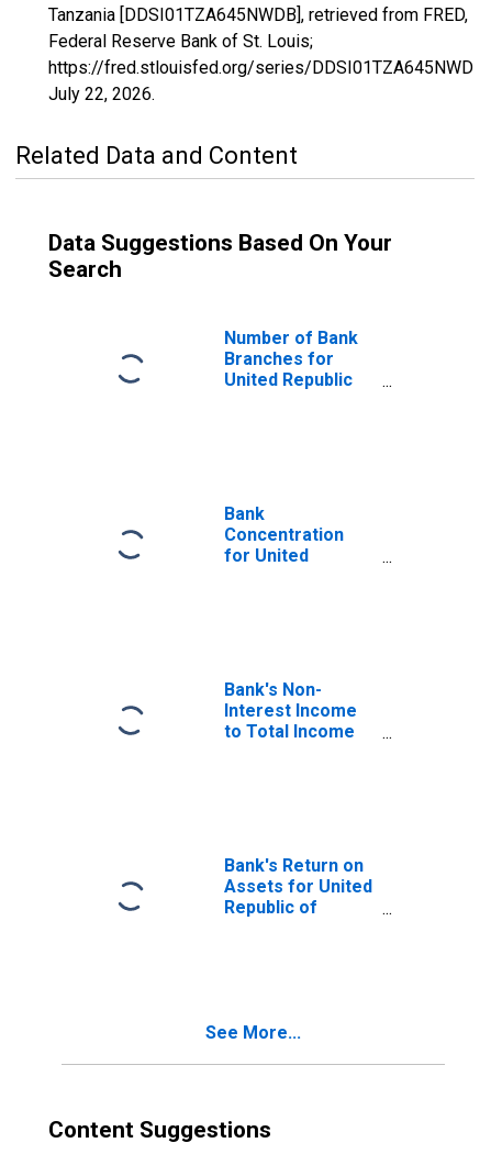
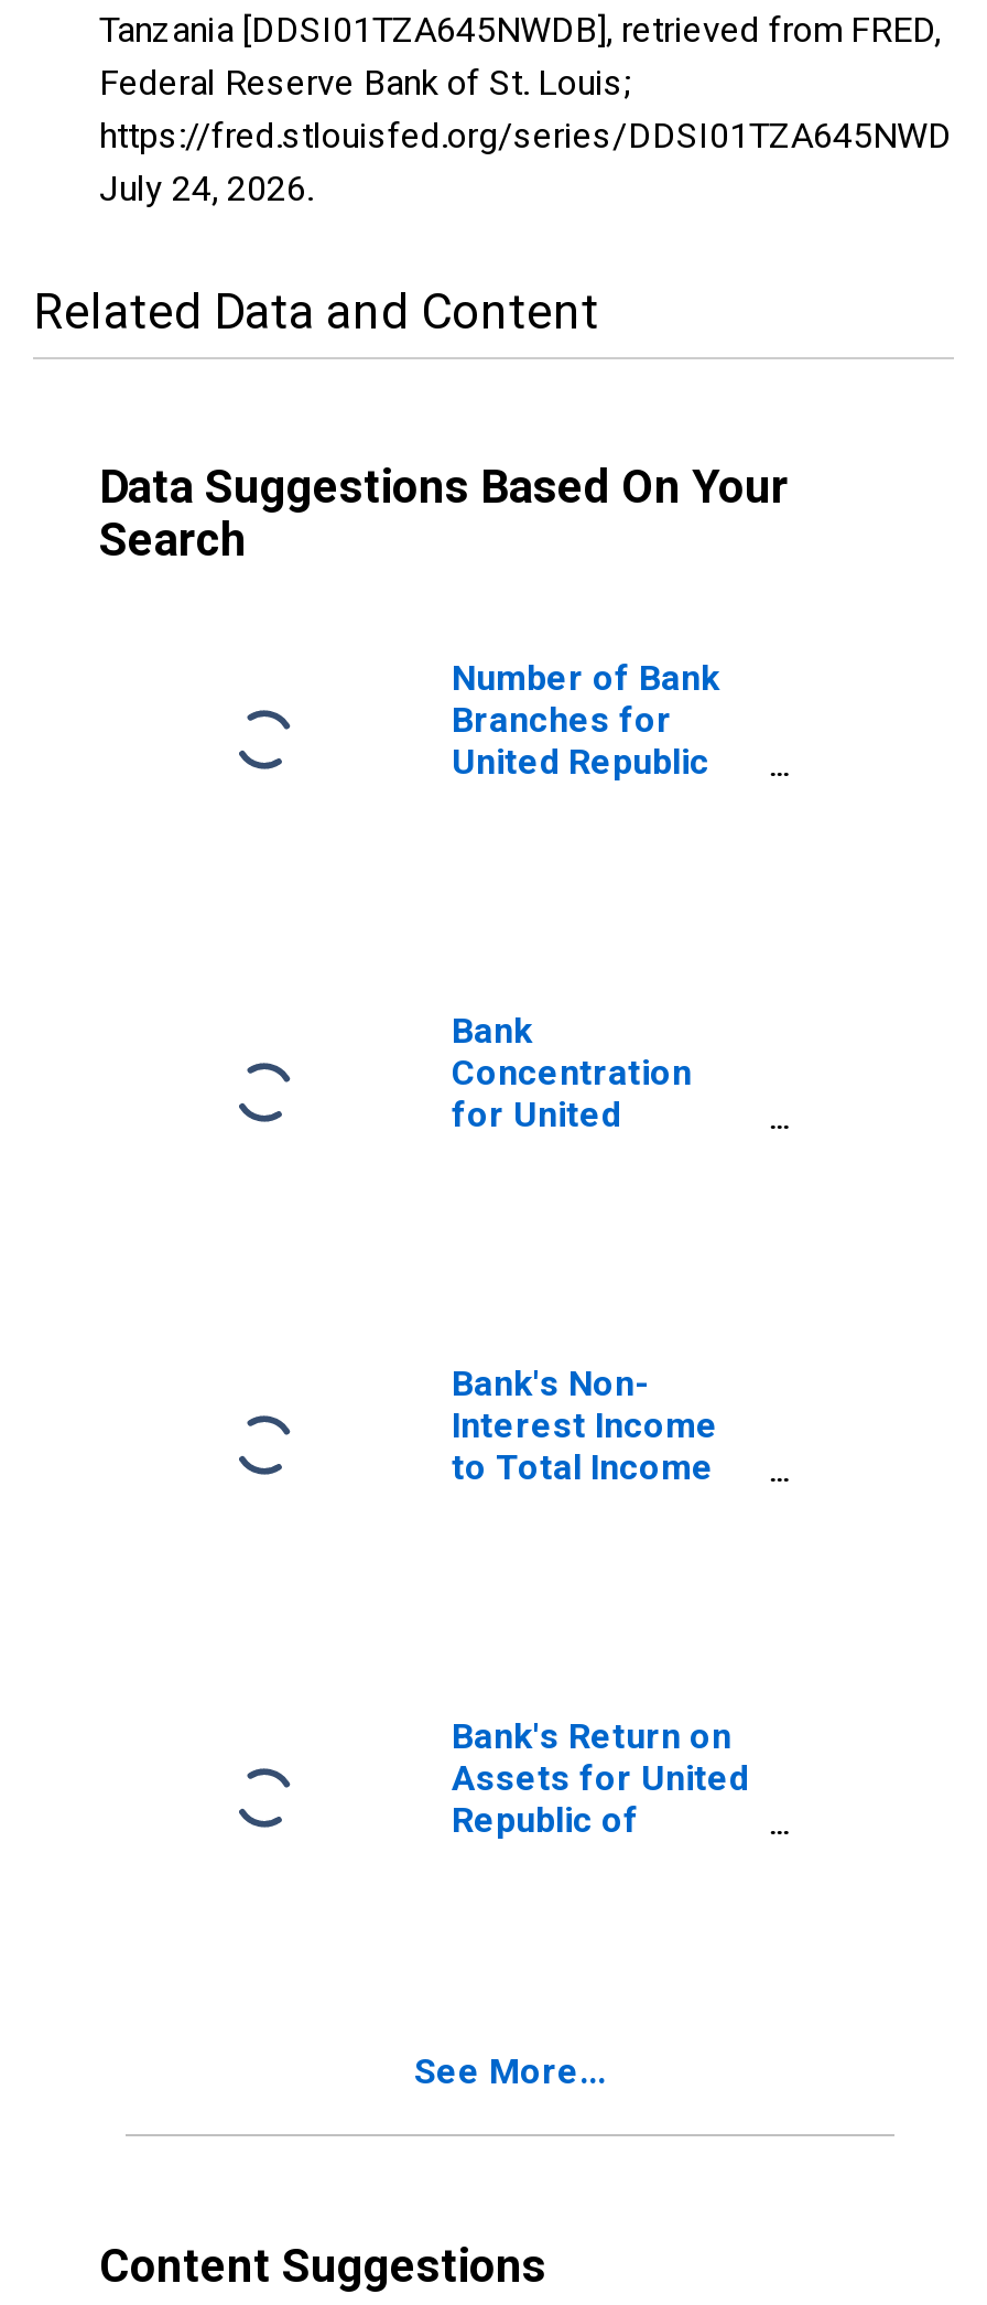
[48,84,155,104] July 22, 2026. -> [99,168,313,209] July 24, 2026.

